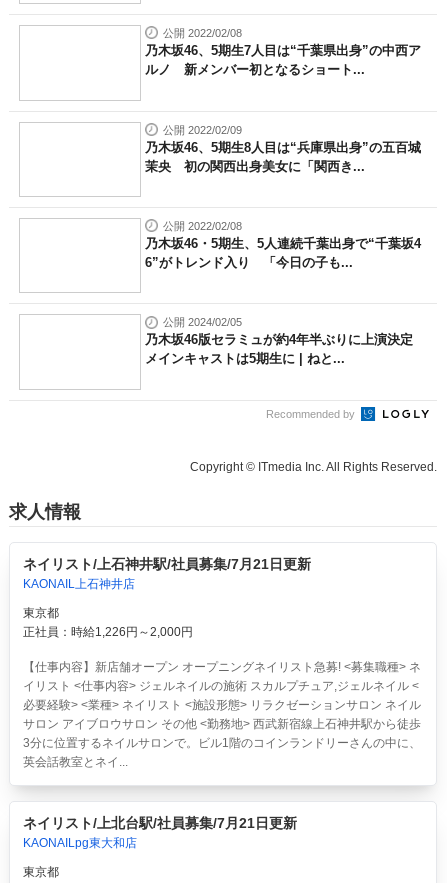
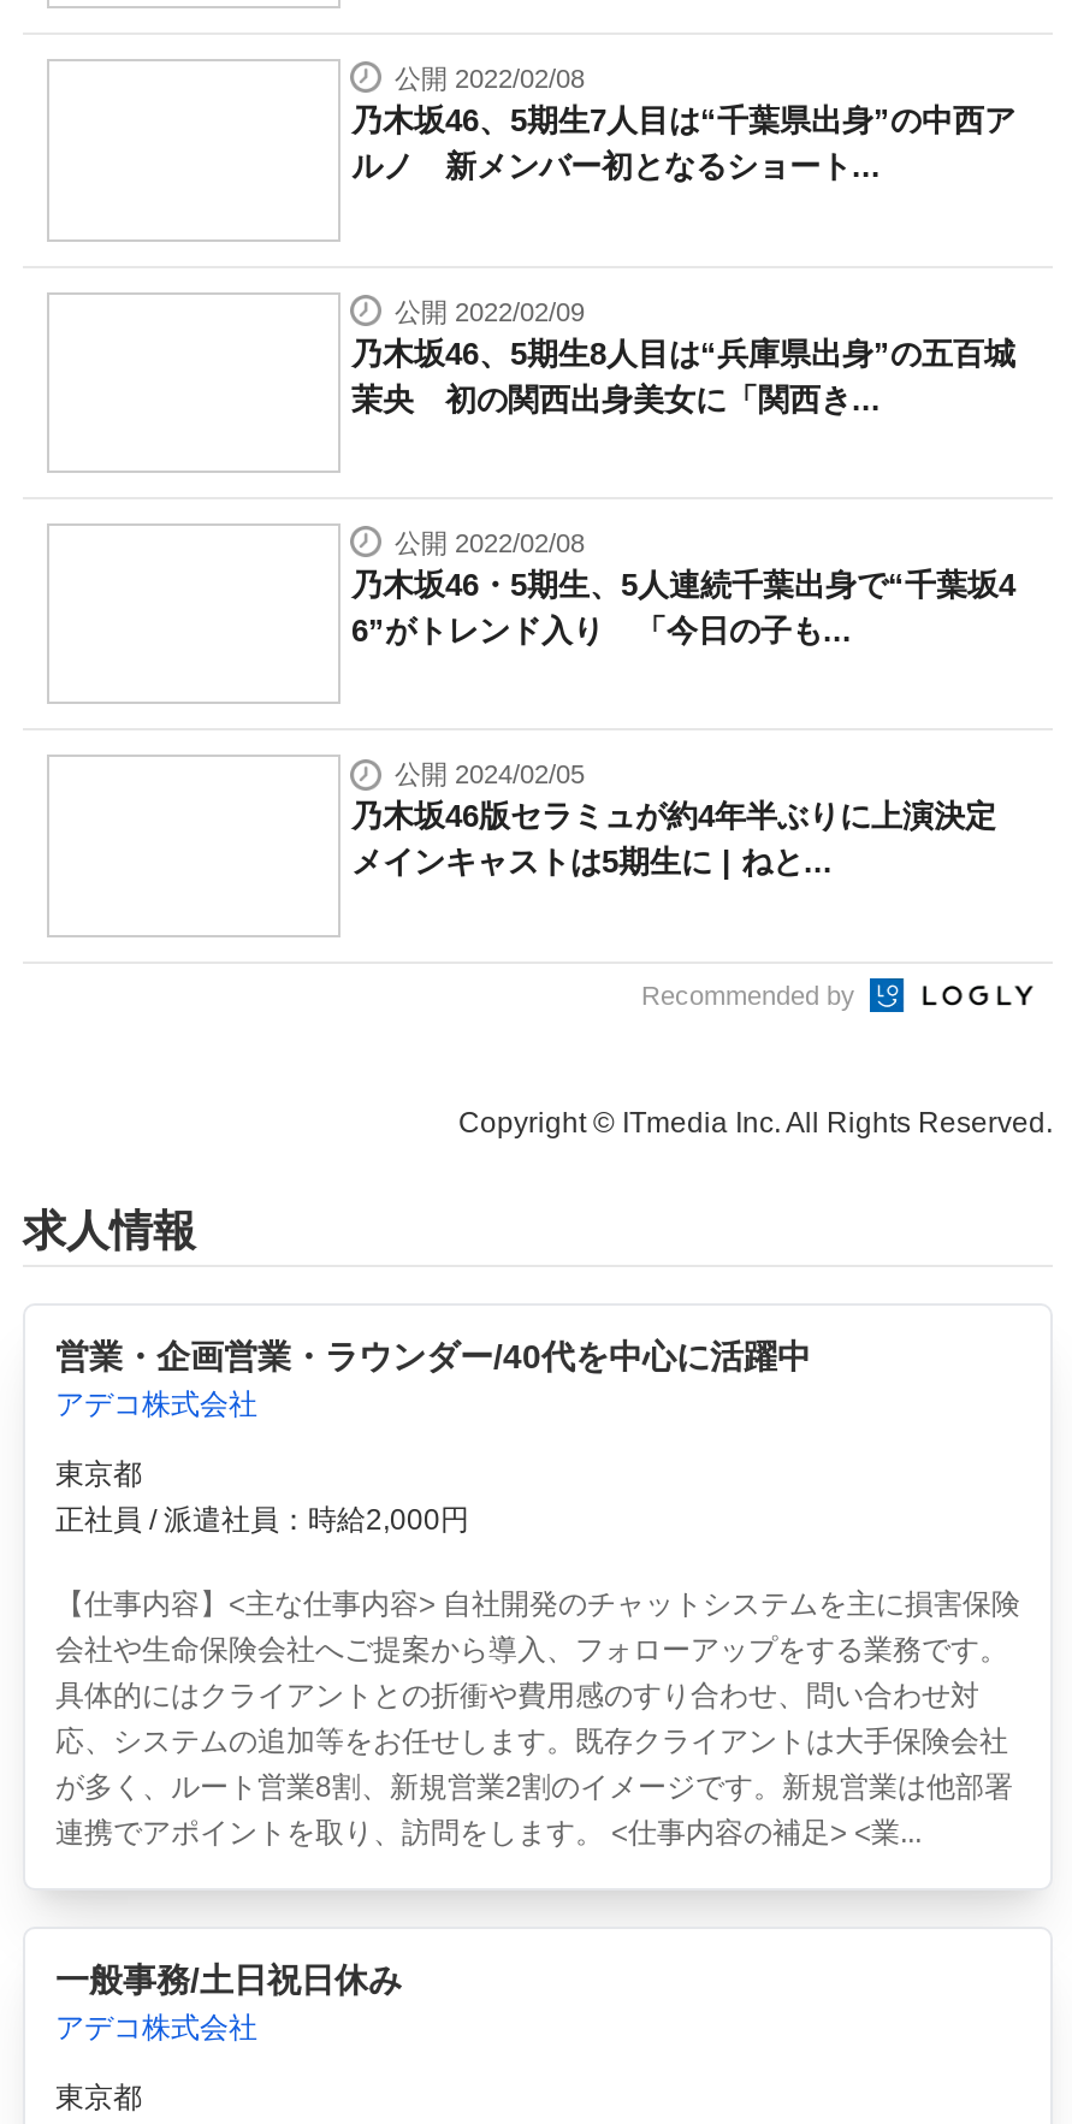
[22,556,310,591] ネイリスト/上石神井駅/社員募集/7月21日更新 | KAONAIL上石神井店 -> [55,1338,811,1422] 営業・企画営業・ラウンダー/40代を中心に活躍中 | アデコ株式会社
[22,625,192,639] 正社員：時給1,226円～2,000円 -> [55,1504,469,1538] 正社員 / 派遣社員：時給2,000円
[22,660,420,769] 【仕事内容】新店舗オープン オープニングネイリスト急募! <募集職種> ネ | イリスト <仕事内容> ジェルネイルの施術 スカルプチュア,ジェルネイル < | 必要経験> <業種> ネイリスト <施設形態> リラクゼーションサロン ネイル | サロン アイブロウサロン その他 <勤務地> 西武新宿線上石神井駅から徒歩 | 3分に位置するネイルサロンで。ビル1階のコインランドリーさんの中に、 | 英会話教室とネイ... -> [55,1588,1020,1851] 【仕事内容】<主な仕事内容> 自社開発のチャットシステムを主に損害保険 | 会社や生命保険会社へご提案から導入、フォローアップをする業務です。 | 具体的にはクライアントとの折衝や費用感のすり合わせ、問い合わせ対 | 応、システムの追加等をお任せします。既存クライアントは大手保険会社 | が多く、ルート営業8割、新規営業2割のイメージです。新規営業は他部署 | 連携でアポイントを取り、訪問をします。 <仕事内容の補足> <業...
[22,815,296,850] ネイリスト/上北台駅/社員募集/7月21日更新 | KAONAILpg東大和店 -> [55,1961,402,2046] 一般事務/土日祝日休み | アデコ株式会社

